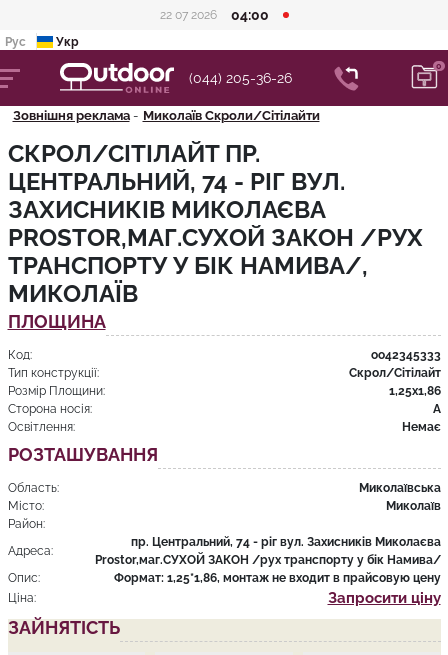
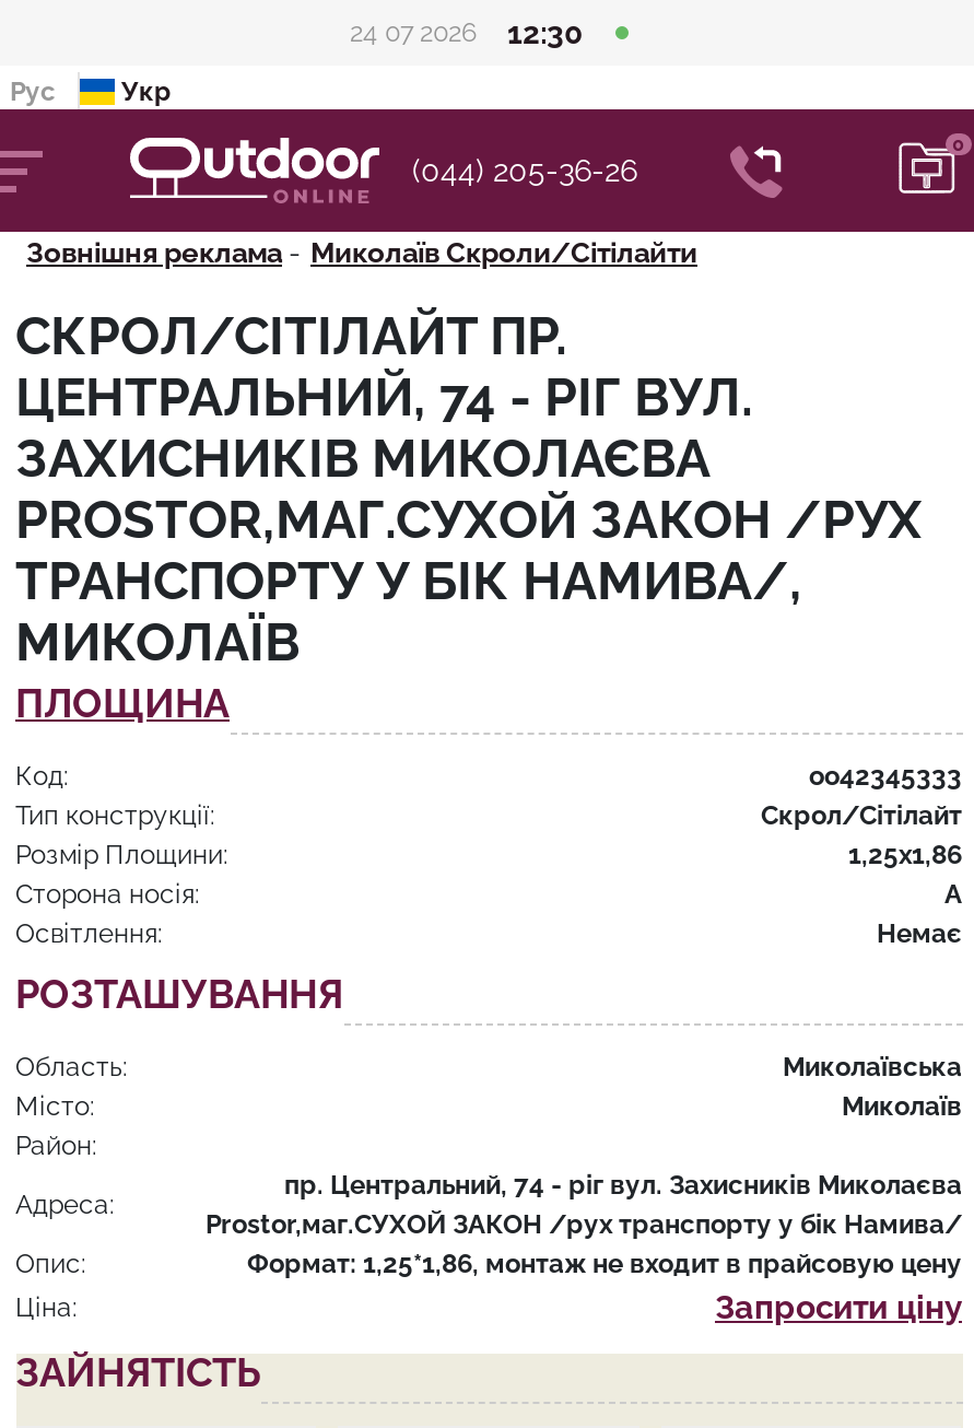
[159,8,216,22] 22 07 2026 -> [350,17,477,48] 24 07 2026
[230,6,268,22] 04:00 -> [507,14,584,49] 12:30

